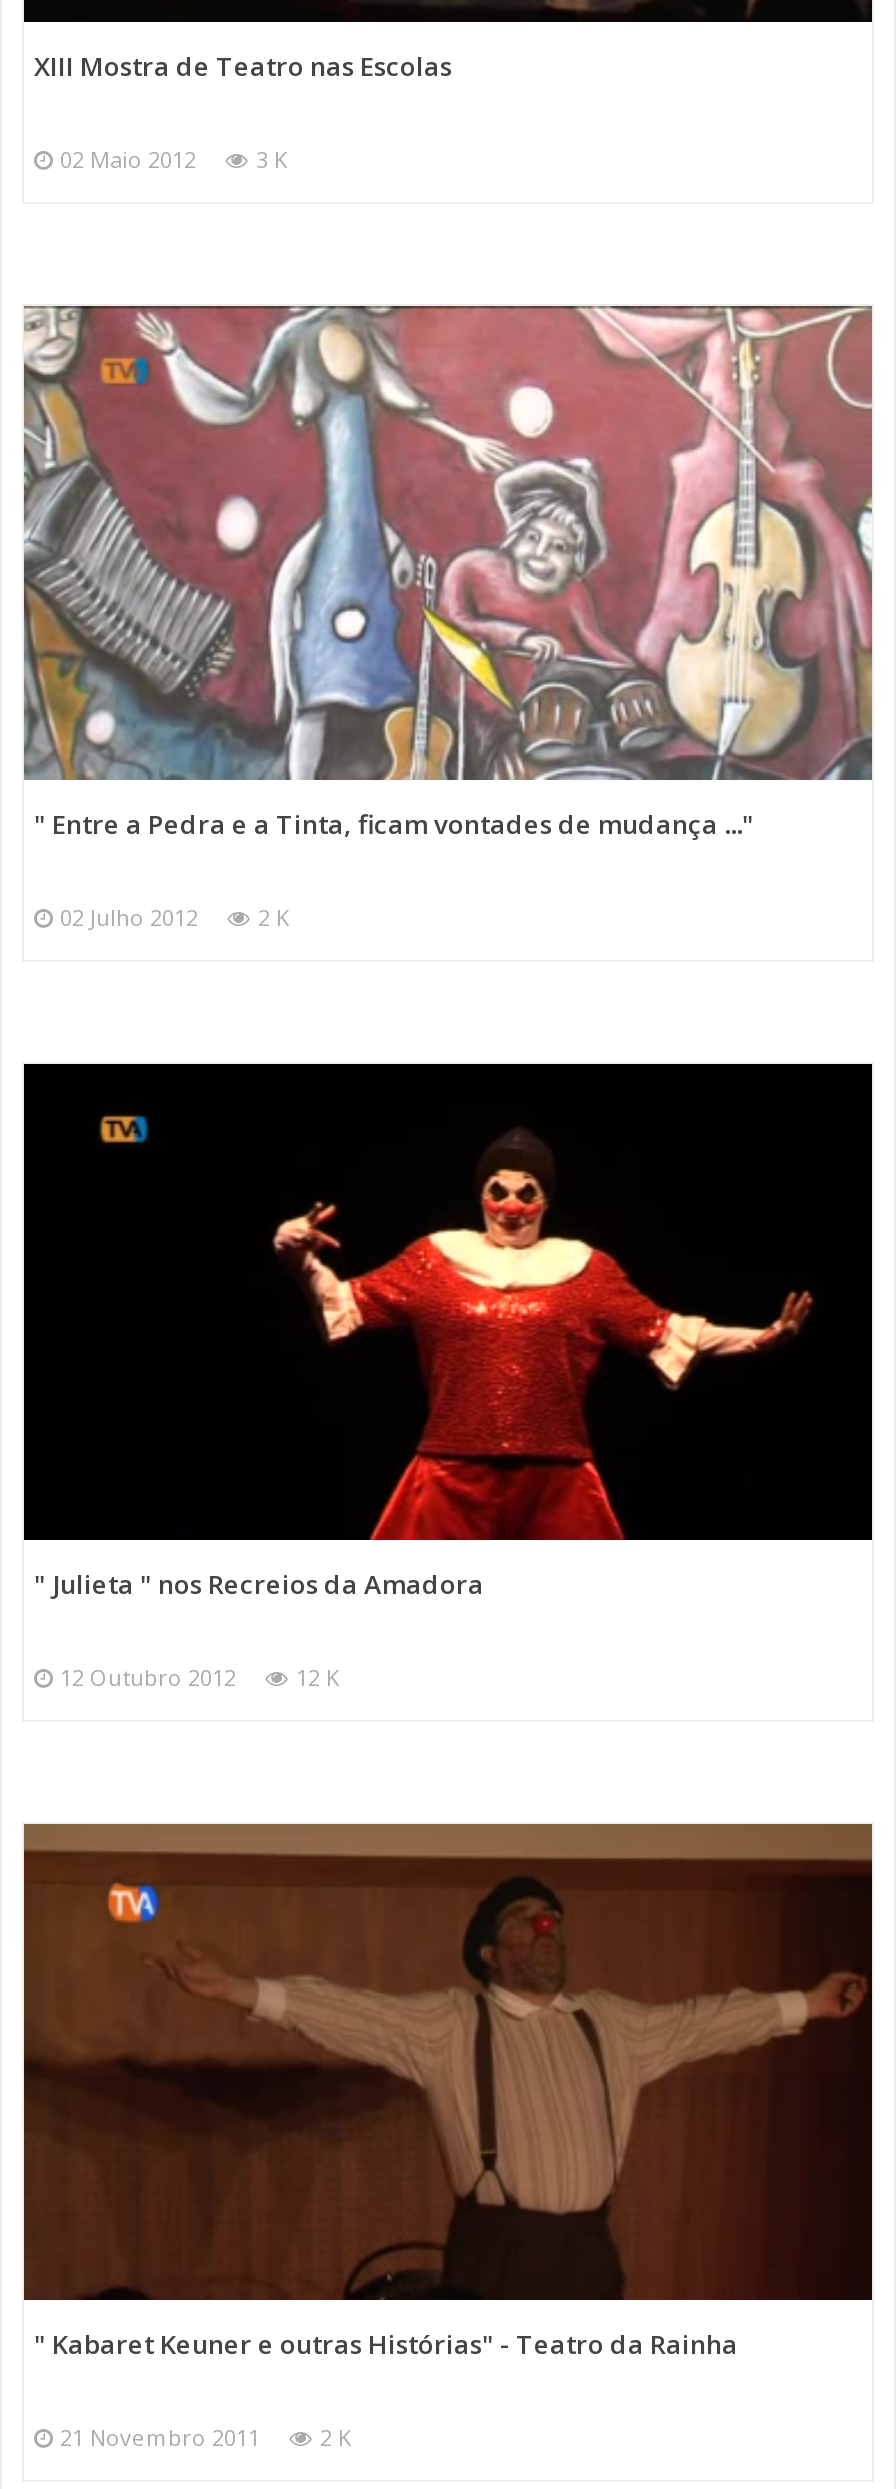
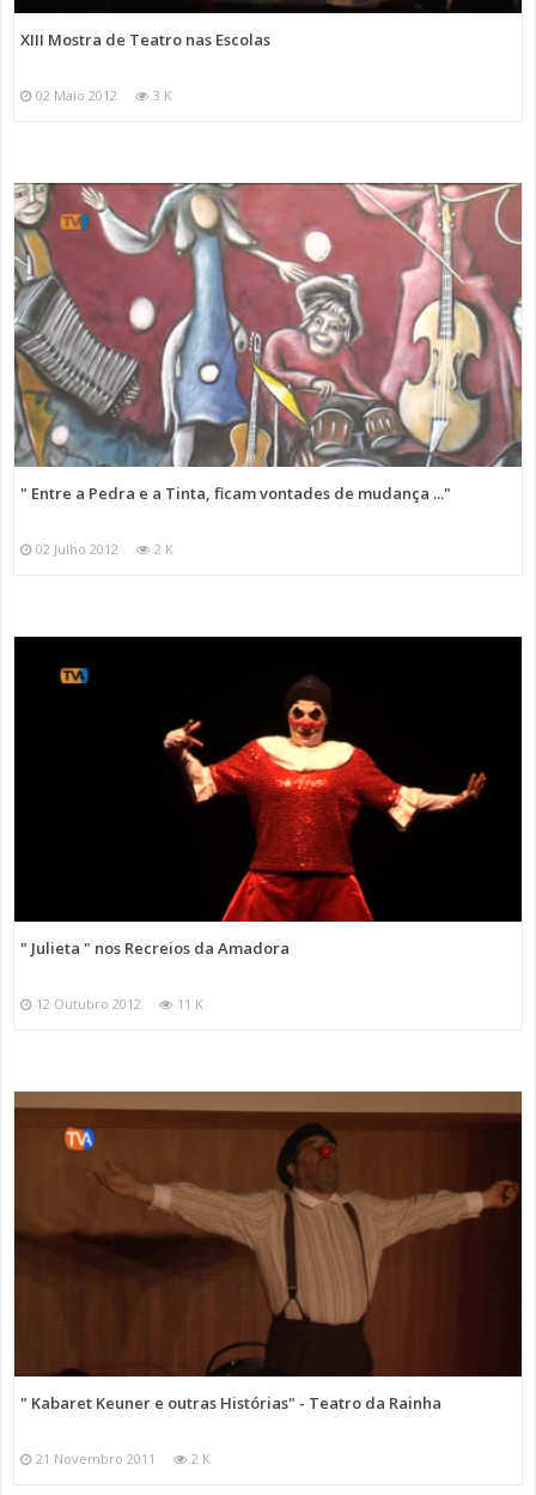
[60,1662,340,1692] 12 Outubro 2012 12 K -> [36,995,203,1013] 12 Outubro 2012 11 K

